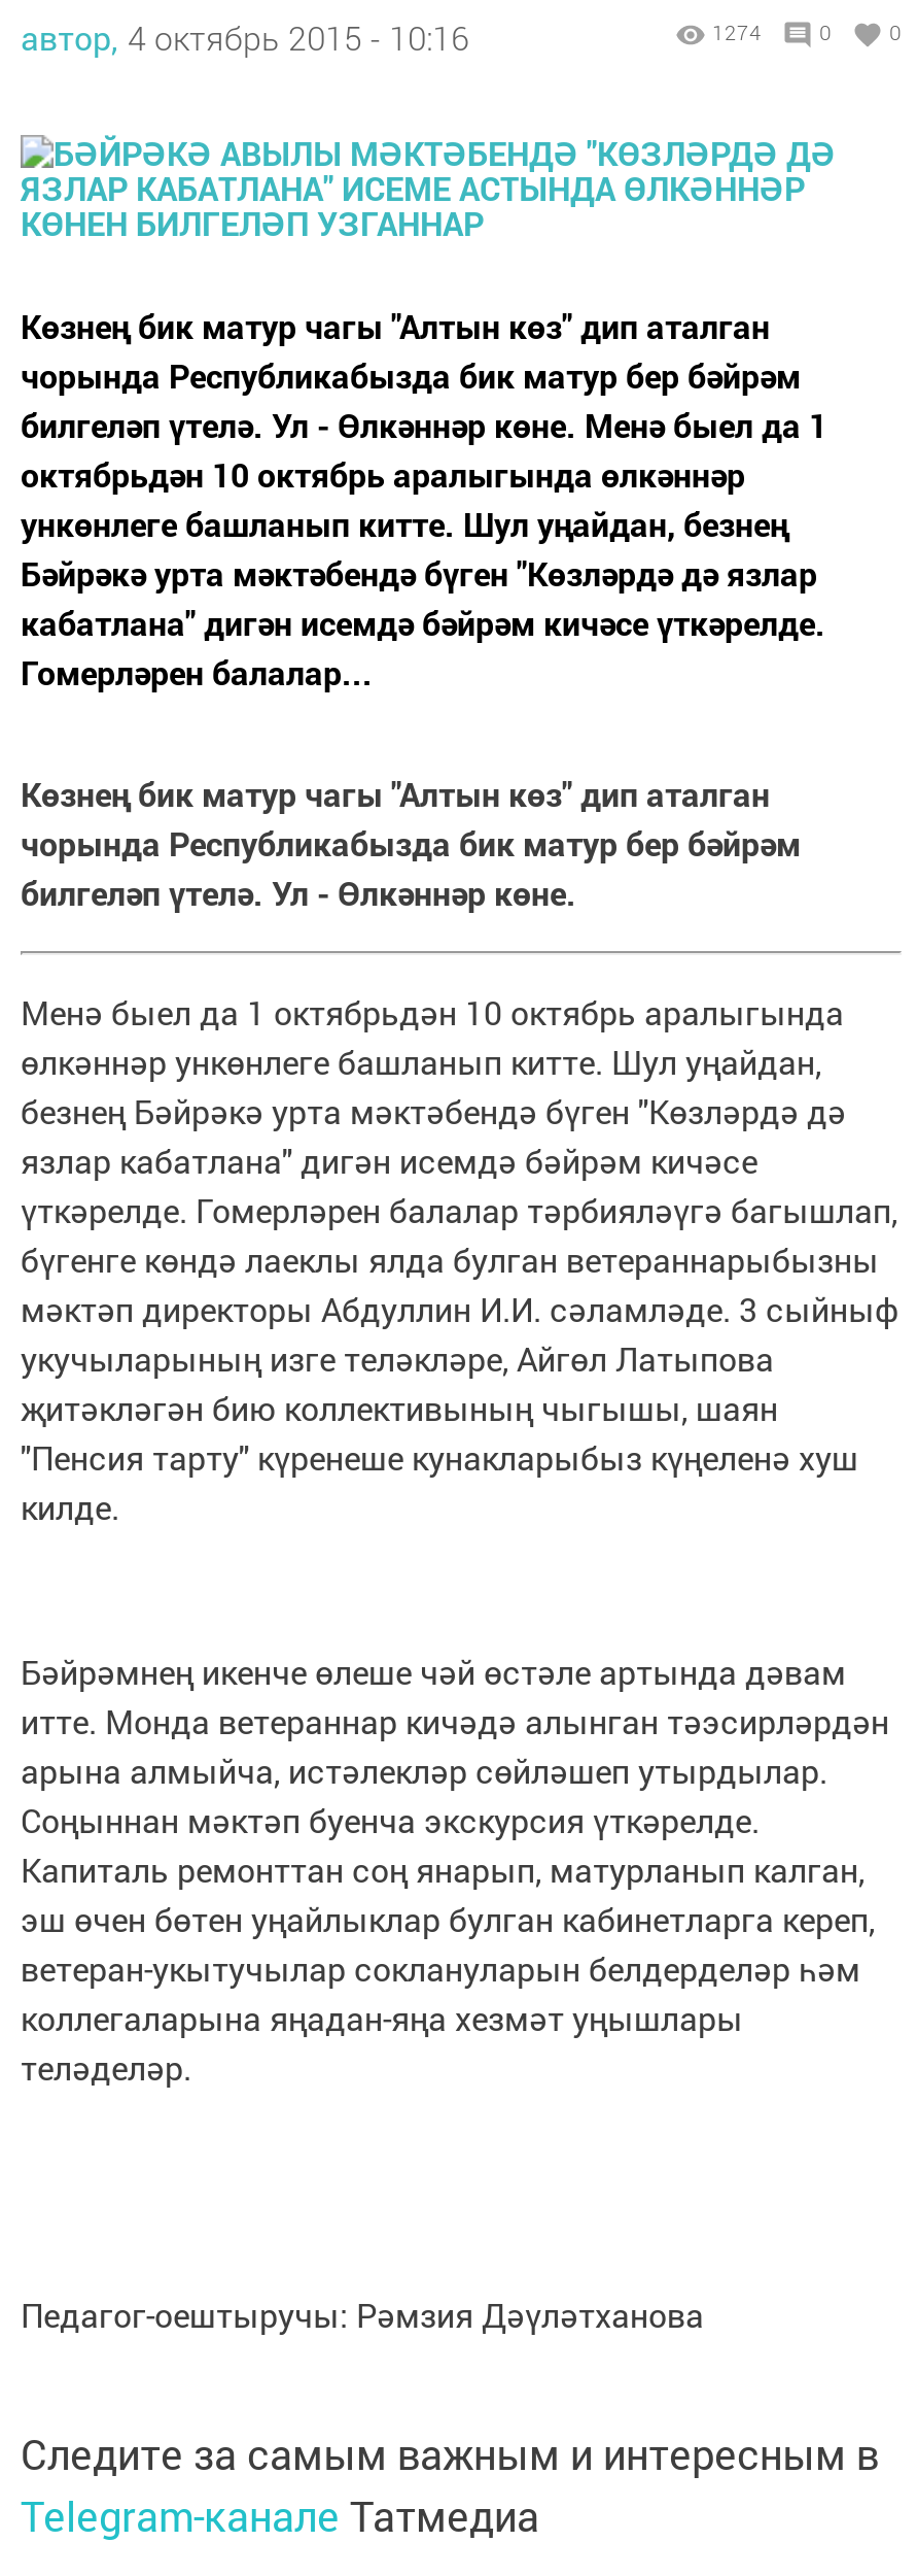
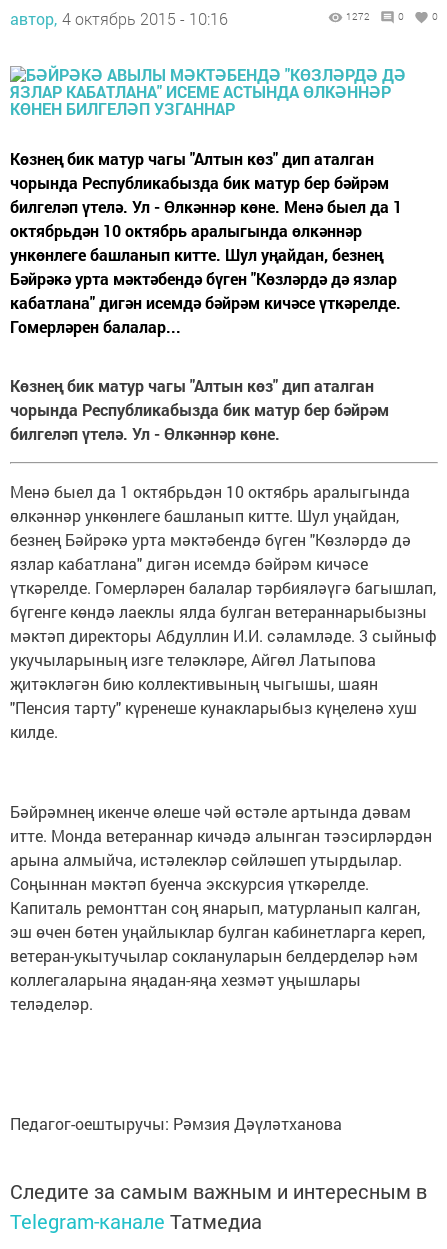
[712,20,762,47] 1274 -> [346,10,370,23] 1272

